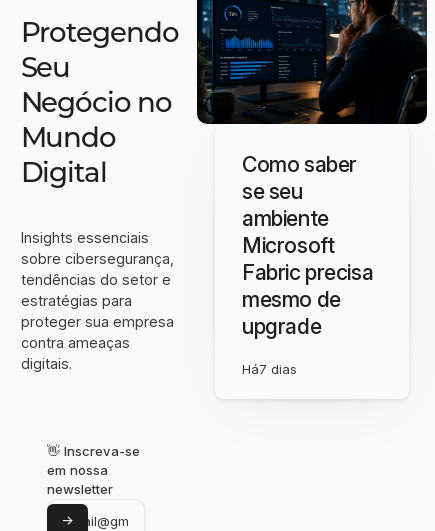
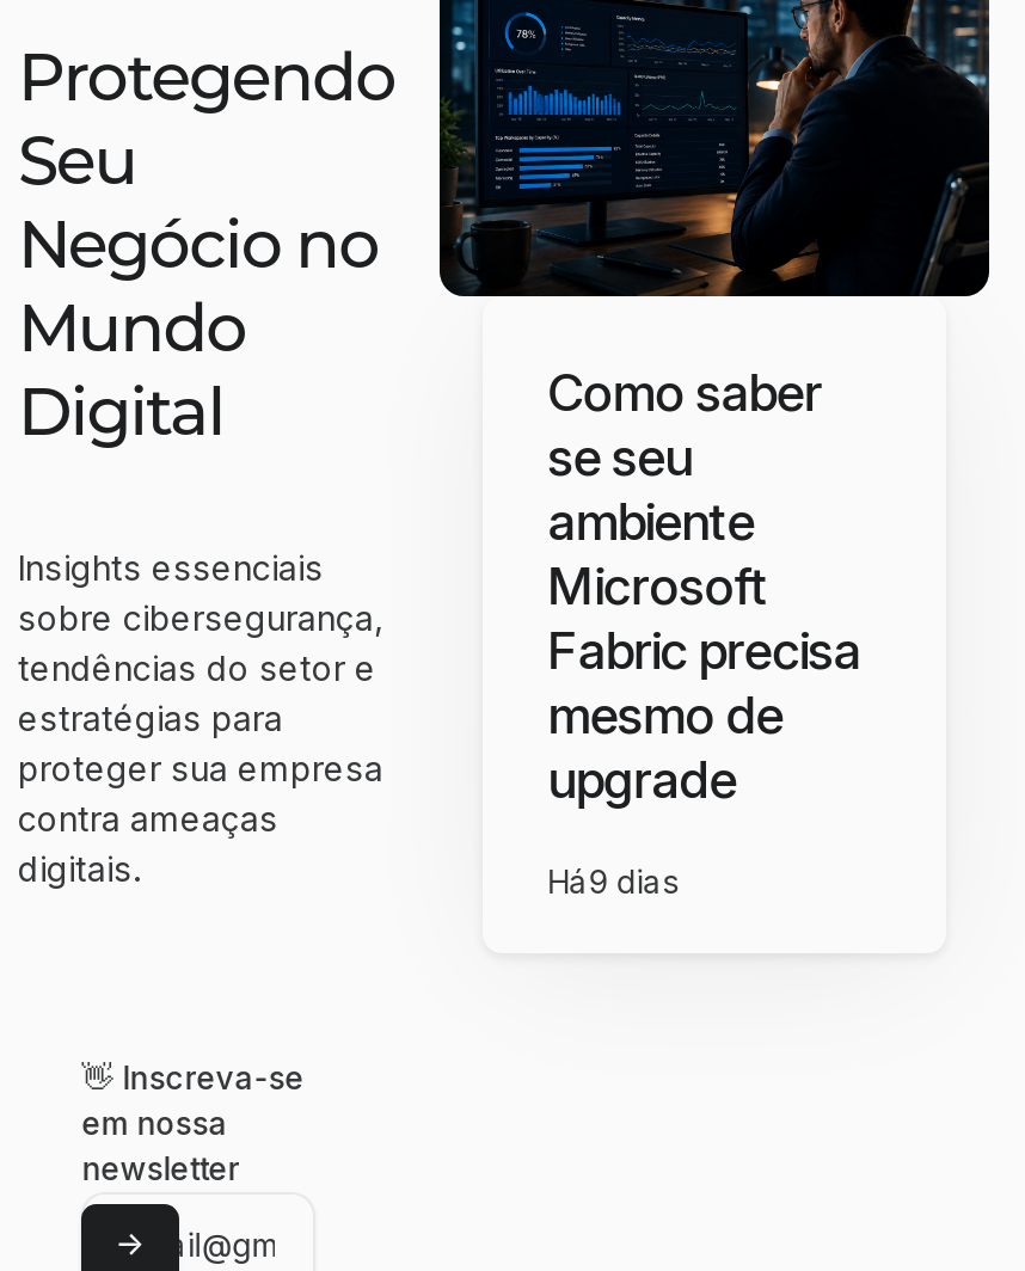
[242,361,297,377] Há7 dias -> [548,862,679,901] Há9 dias

